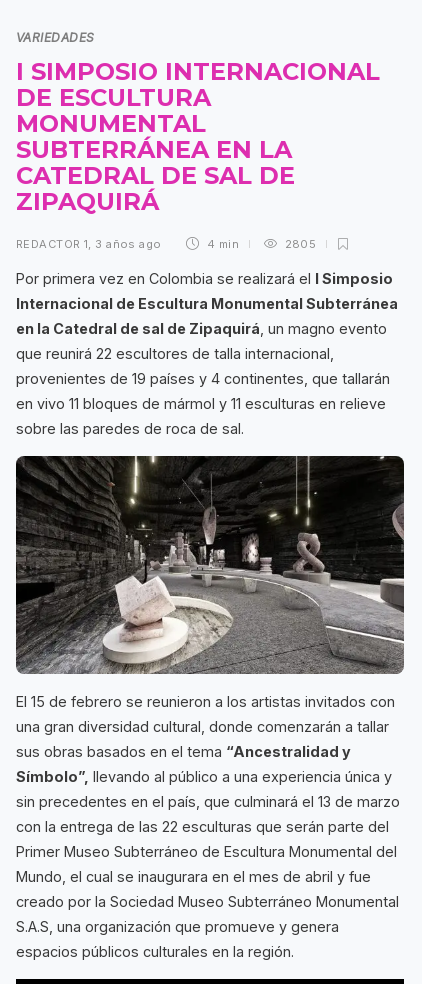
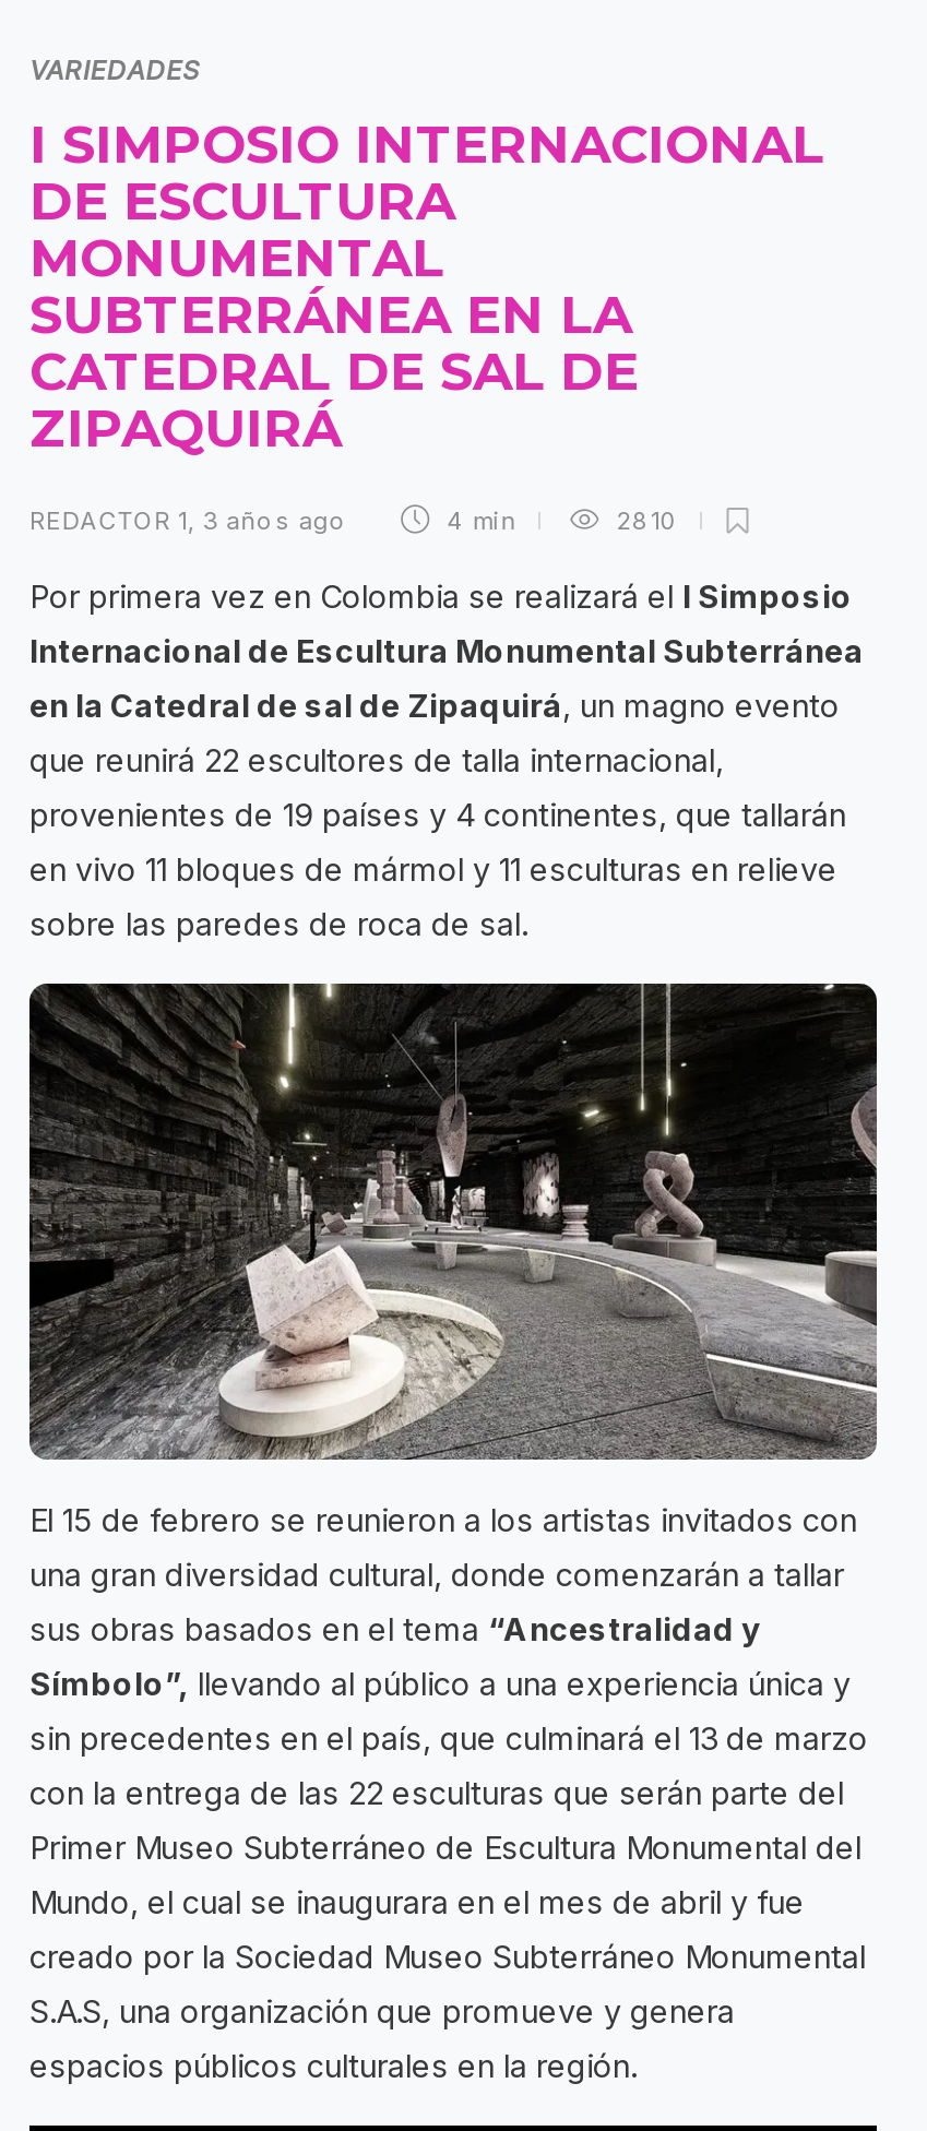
[281,237,316,251] 2805 -> [609,506,679,536] 2810

